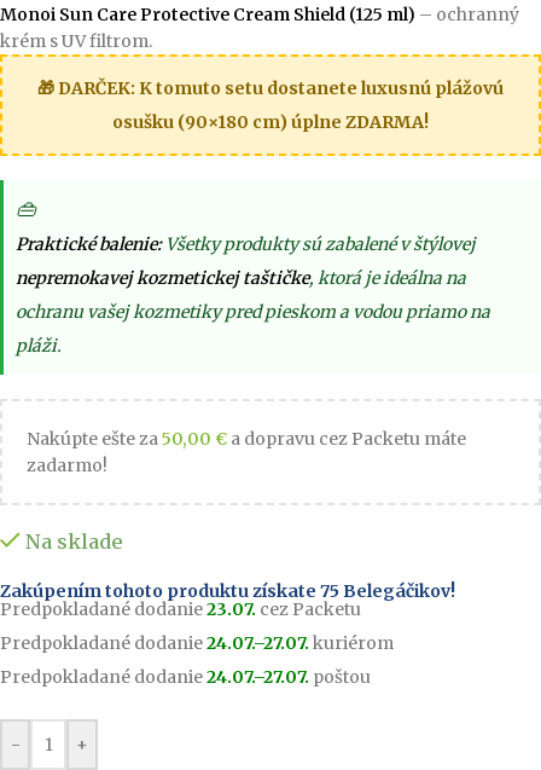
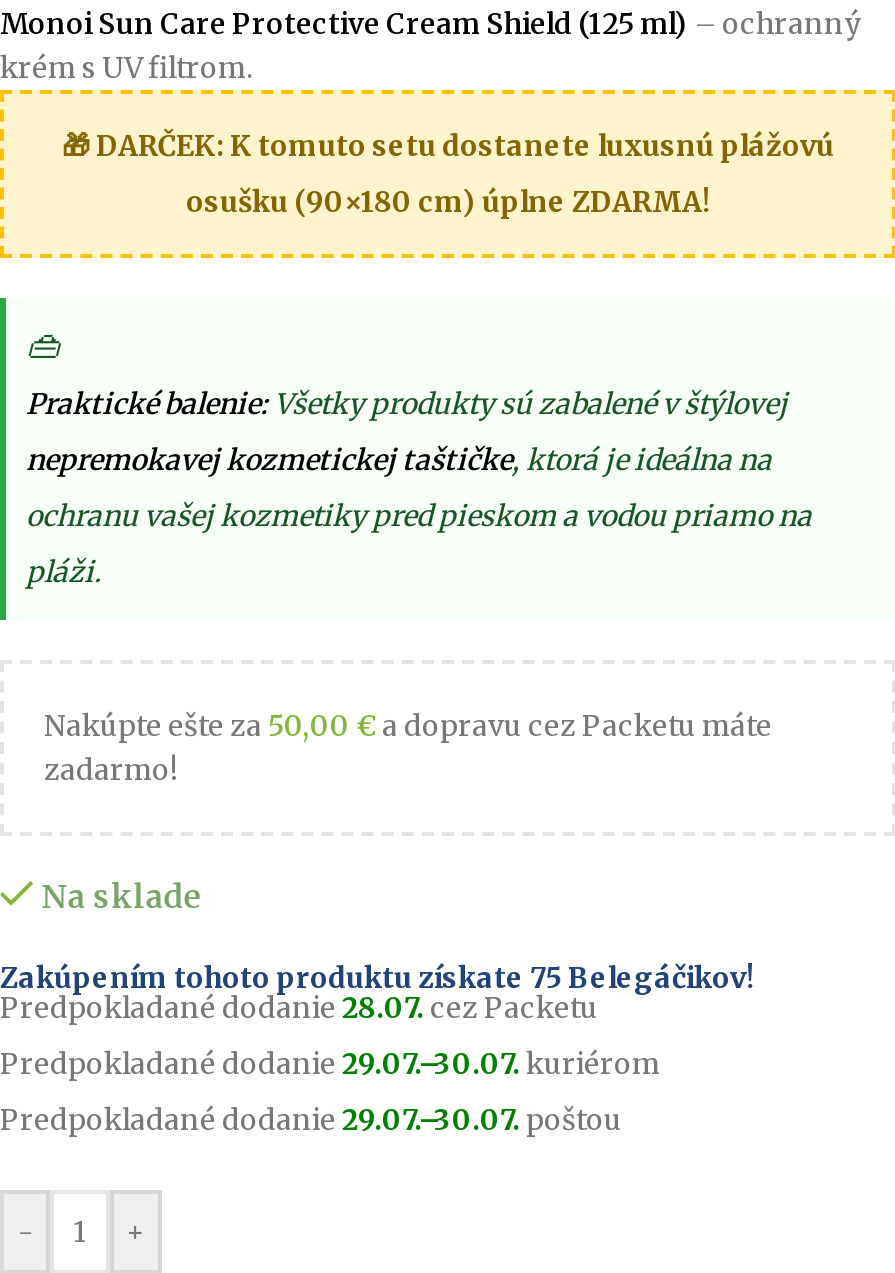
[0,598,361,620] Predpokladané dodanie 23.07. cez Packetu -> [0,990,598,1026] Predpokladané dodanie 28.07. cez Packetu
[0,632,394,654] Predpokladané dodanie 24.07.–27.07. kuriérom -> [0,1046,660,1082] Predpokladané dodanie 29.07.–30.07. kuriérom
[0,666,371,688] Predpokladané dodanie 24.07.–27.07. poštou -> [0,1102,622,1138] Predpokladané dodanie 29.07.–30.07. poštou

